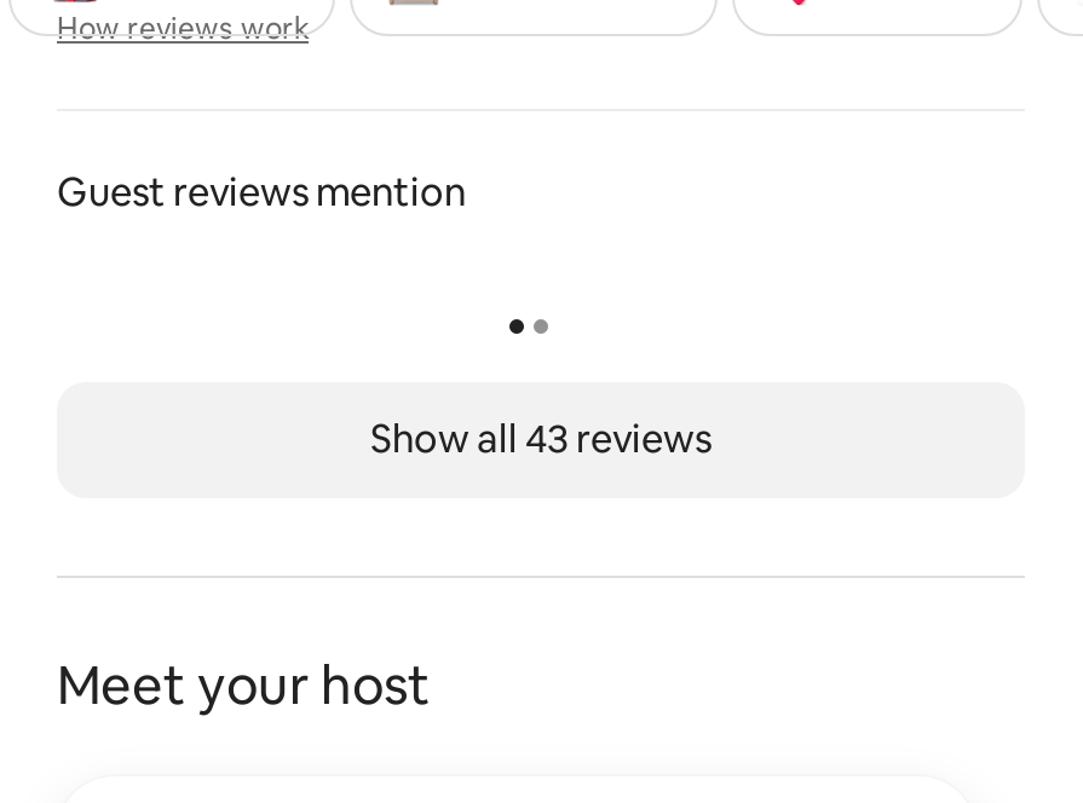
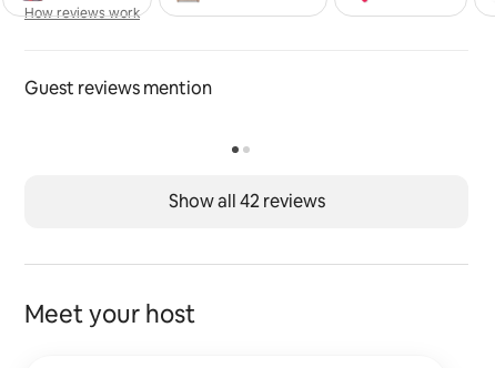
[370,414,712,464] Show all 43 reviews -> [168,190,325,213] Show all 42 reviews

